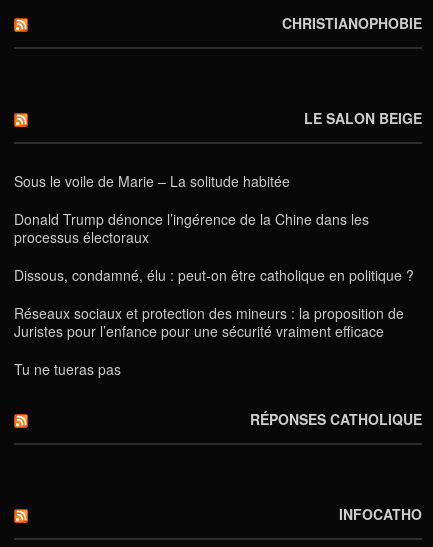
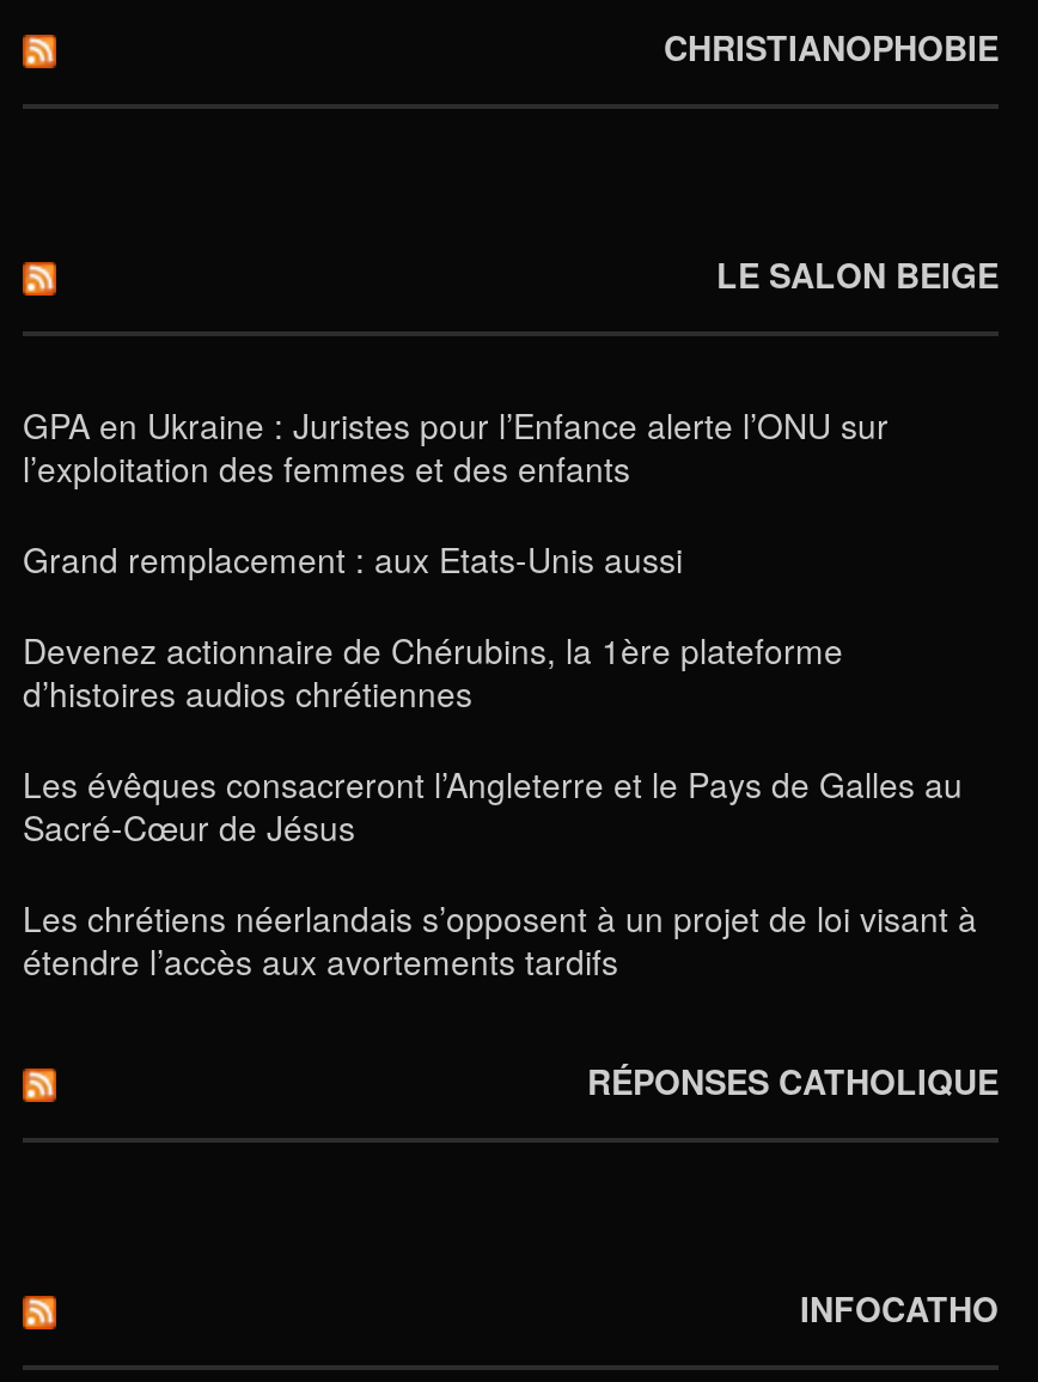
[14,171,290,191] Sous le voile de Marie – La solitude habitée -> [23,401,889,492] GPA en Ukraine : Juristes pour l’Enfance alerte l’ONU sur | l’exploitation des femmes et des enfants
[14,209,369,247] Donald Trump dénonce l’ingérence de la Chine dans les | processus électoraux -> [23,535,683,583] Grand remplacement : aux Etats-Unis aussi
[14,265,414,285] Dissous, condamné, élu : peut-on être catholique en politique ? -> [23,626,843,717] Devenez actionnaire de Chérubins, la 1ère plateforme | d’histoires audios chrétiennes
[14,303,404,341] Réseaux sociaux et protection des mineurs : la proposition de | Juristes pour l’enfance pour une sécurité vraiment efficace -> [23,760,963,851] Les évêques consacreront l’Angleterre et le Pays de Galles au | Sacré-Cœur de Jésus
[14,359,121,379] Tu ne tueras pas -> [23,894,977,985] Les chrétiens néerlandais s’opposent à un projet de loi visant à | étendre l’accès aux avortements tardifs

